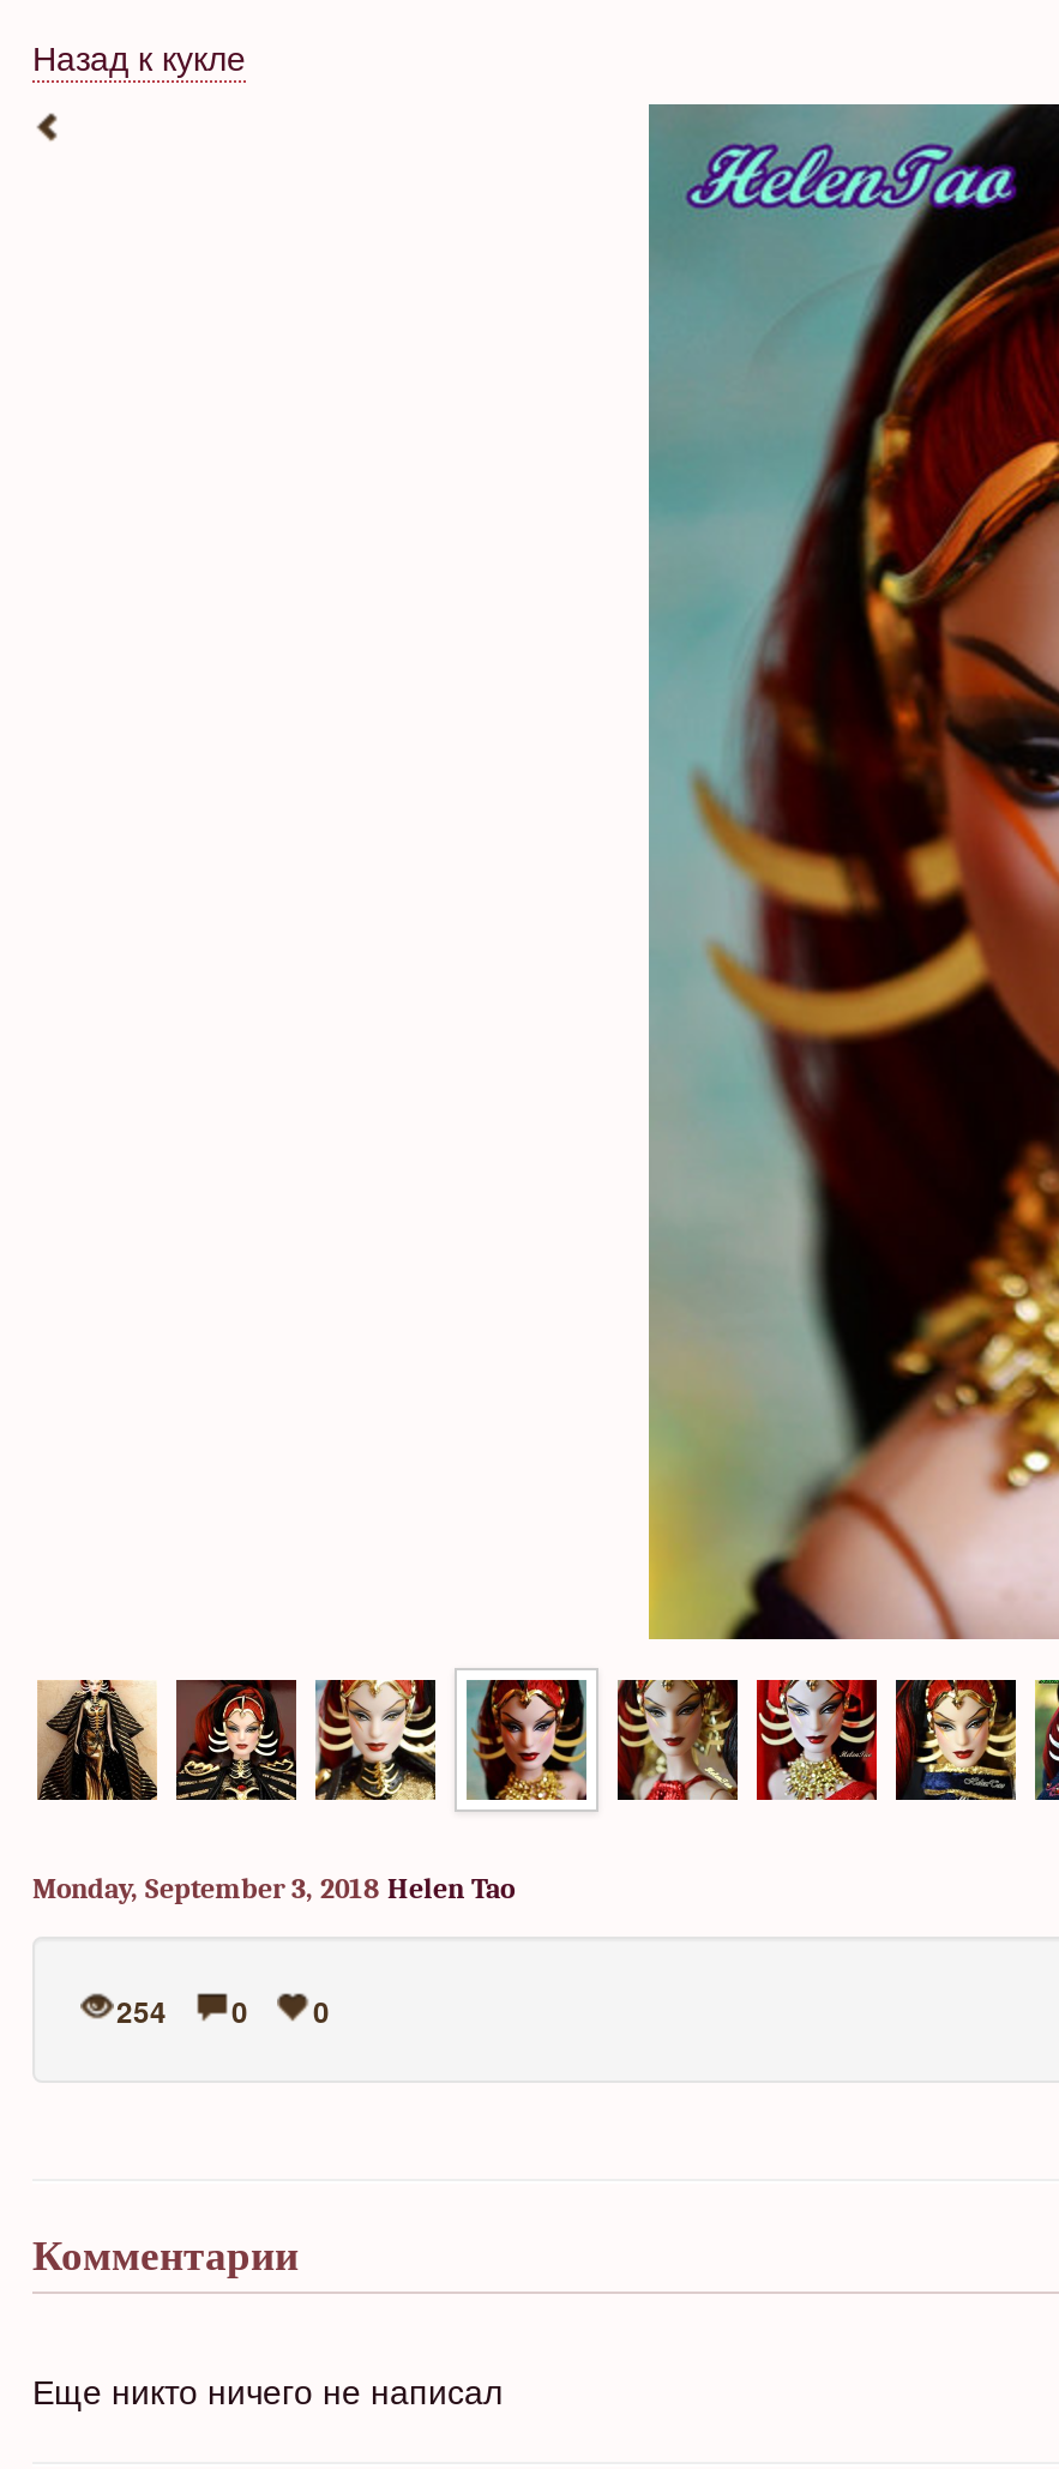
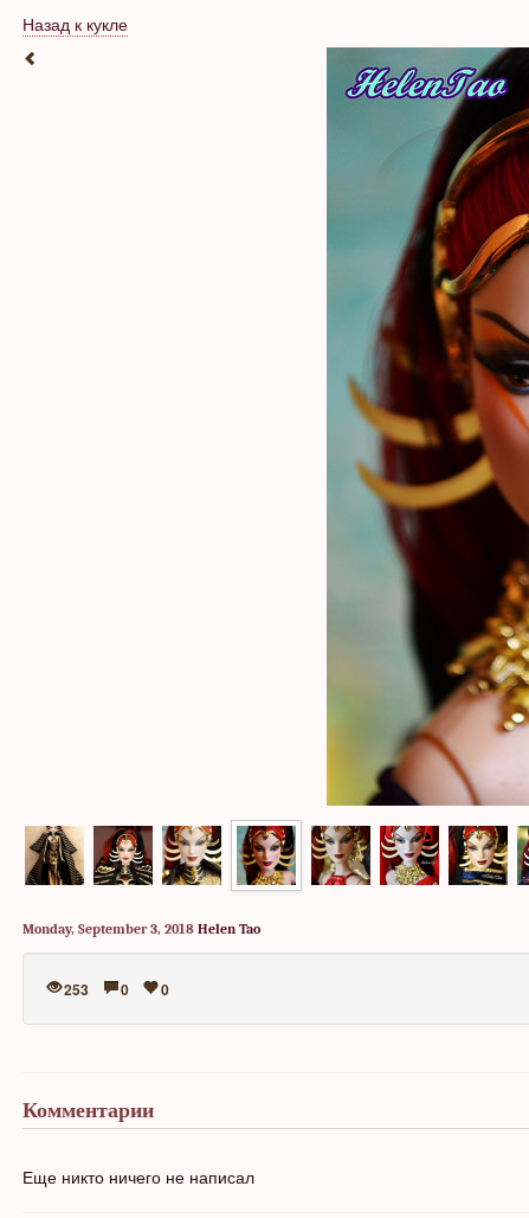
[116,1989,167,2033] 254 -> [64,979,89,1000] 253

